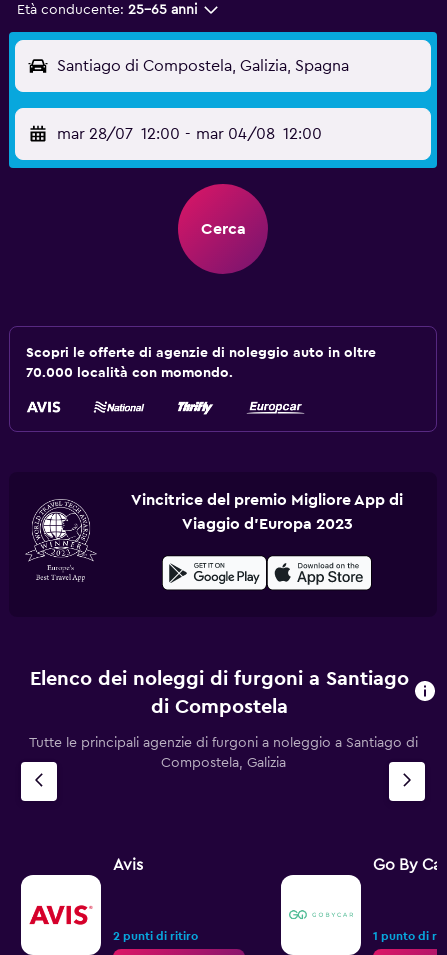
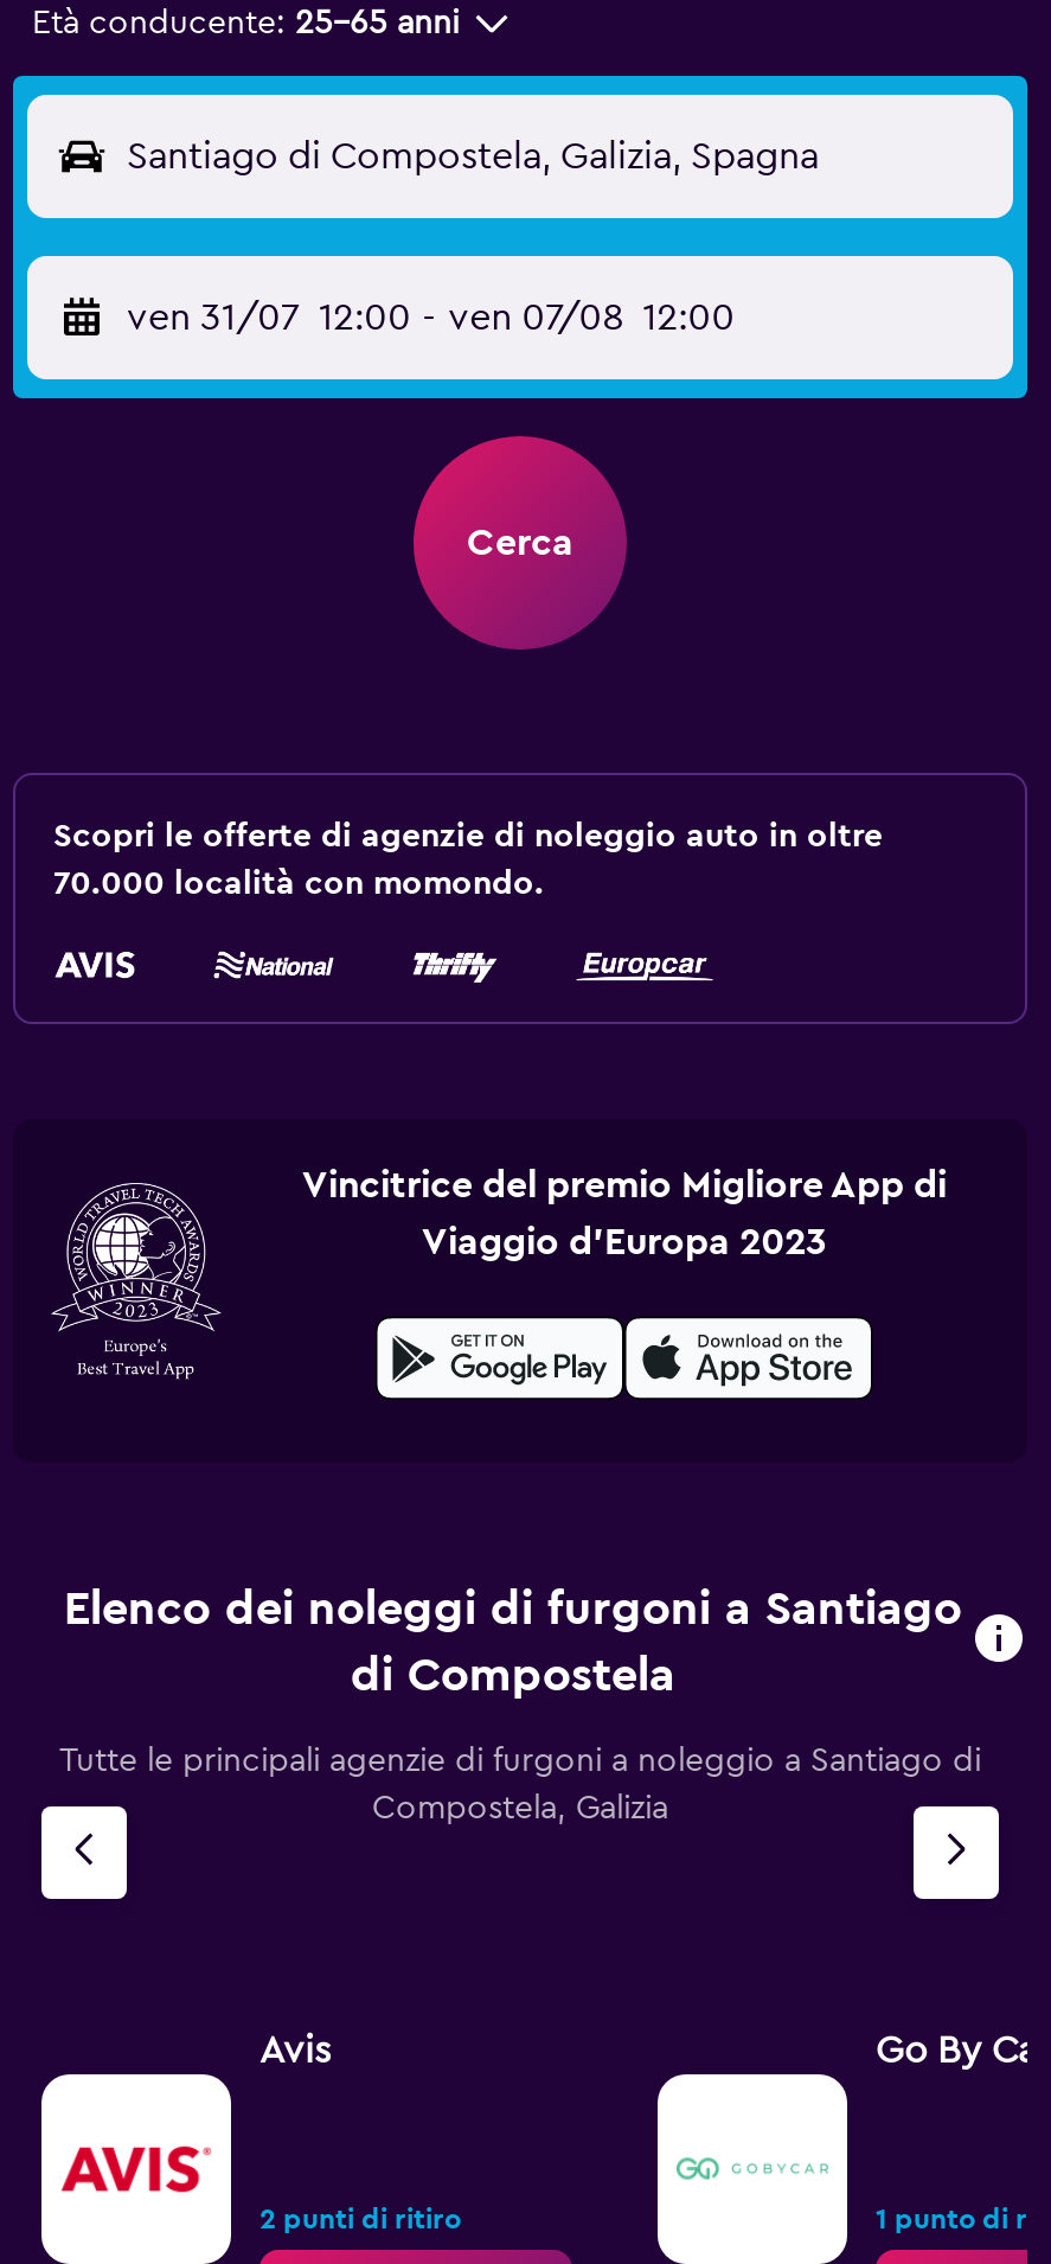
[57,126,322,142] mar 28/07 12:00 - mar 04/08 12:00 -> [127,299,735,337] ven 31/07 12:00 - ven 07/08 12:00

